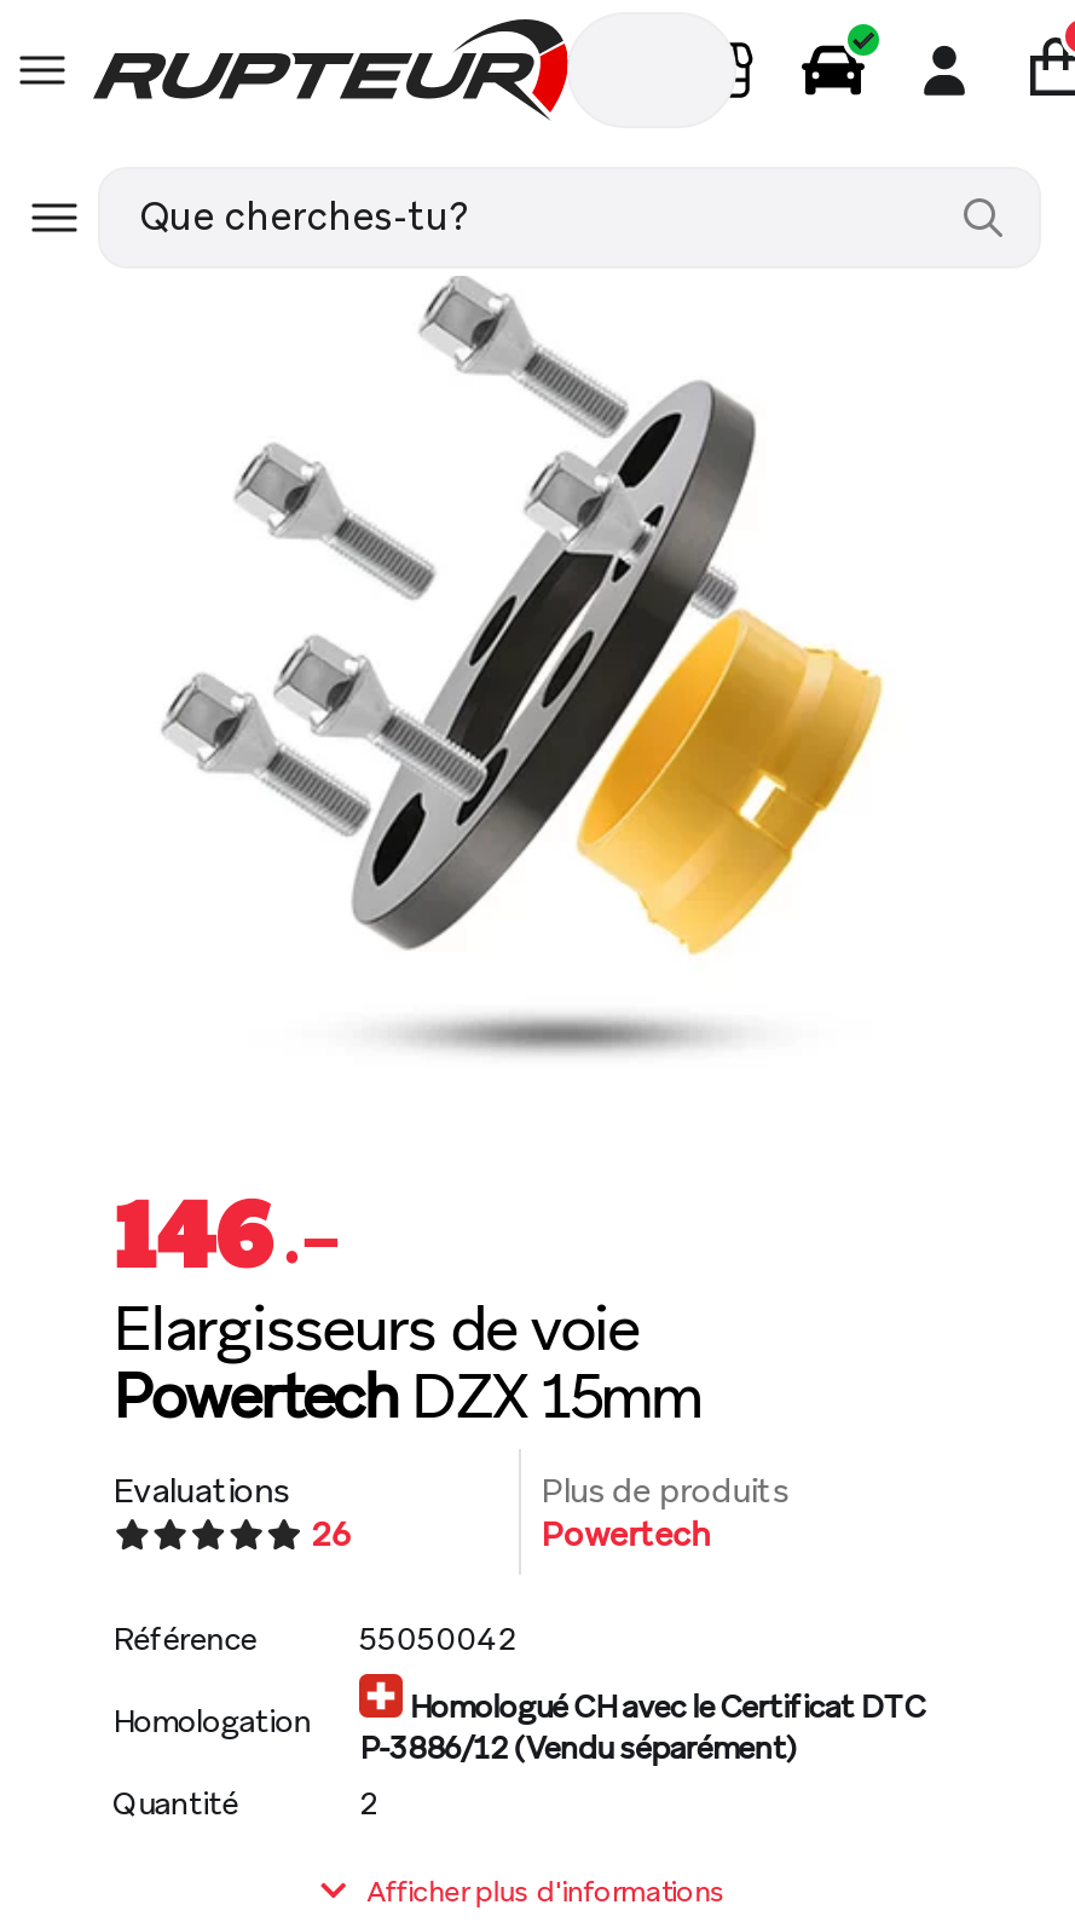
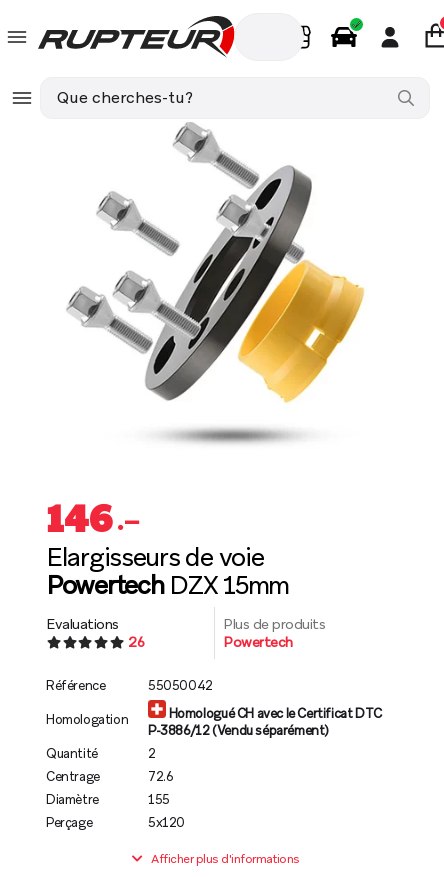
none -> [46,768,185,831] Centrage | 72.6 | Diamètre | 155 | Perçage | 5x120

